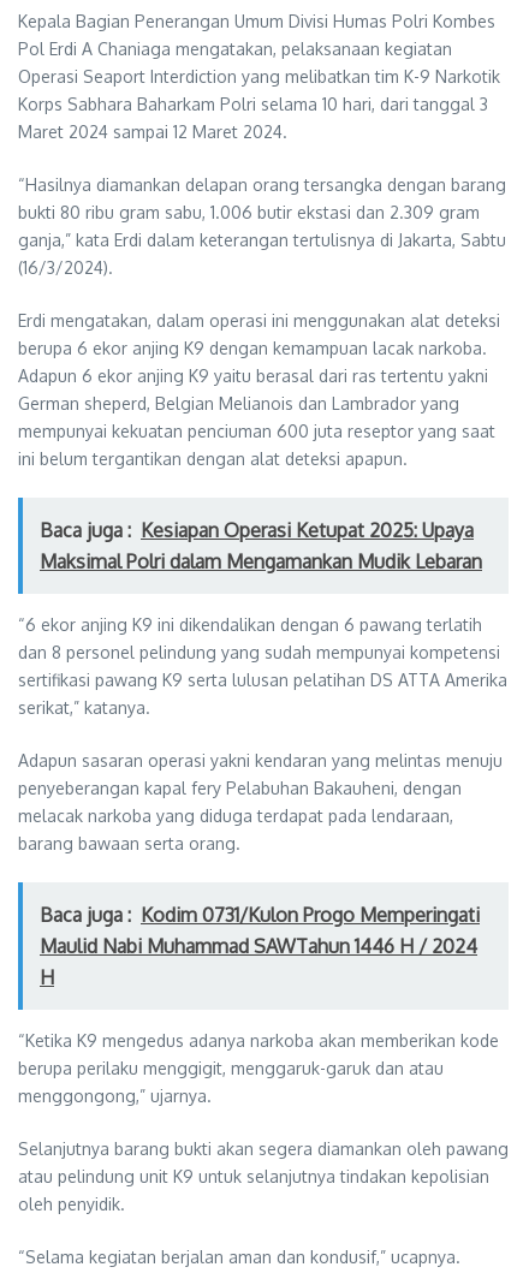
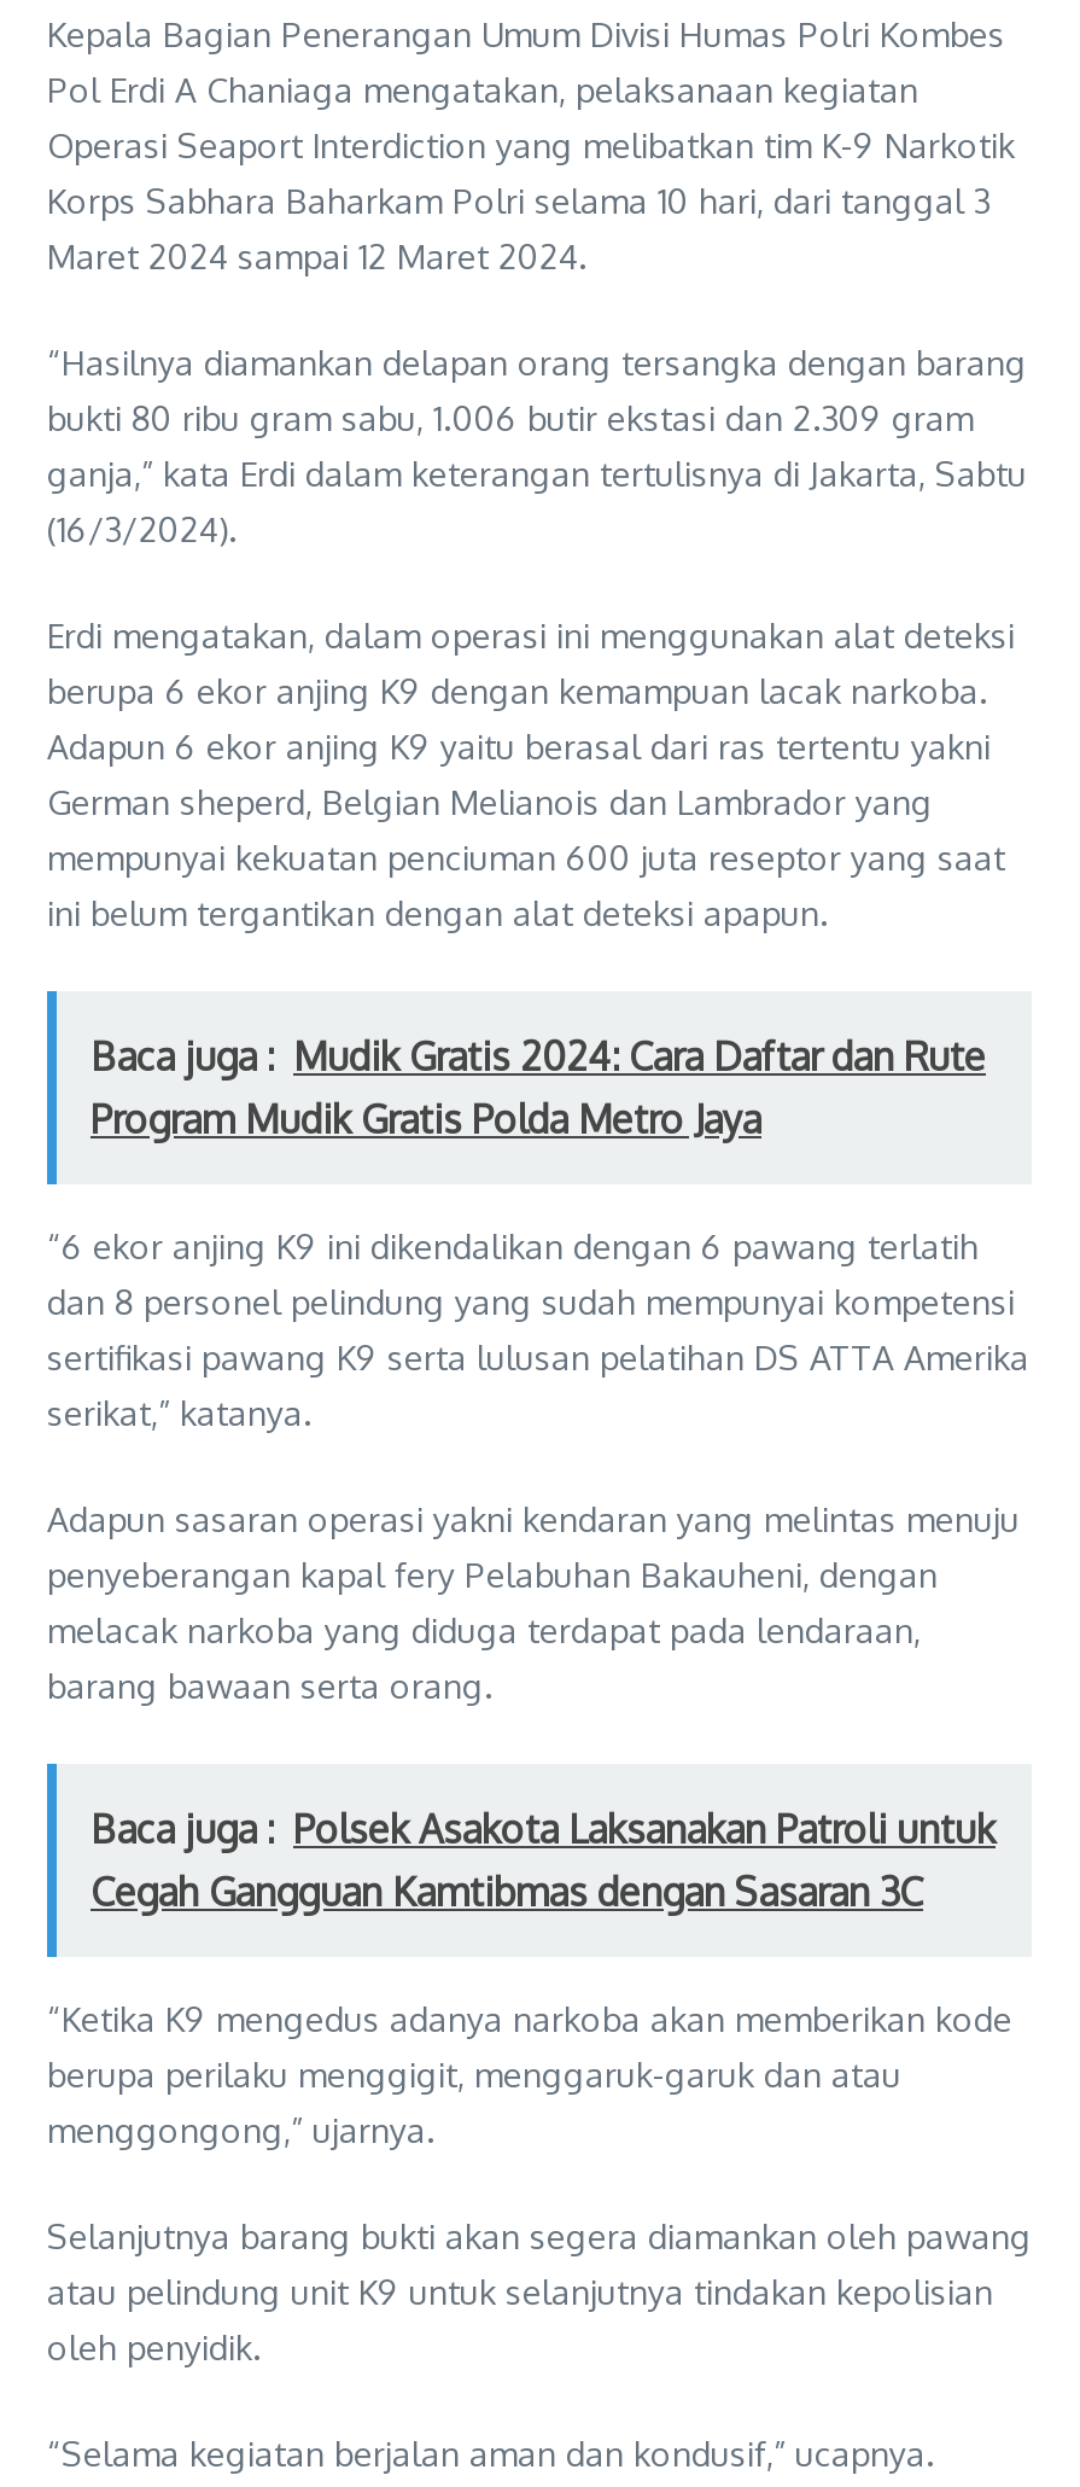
[40,518,482,573] Baca juga : Kesiapan Operasi Ketupat 2025: Upaya | Maksimal Polri dalam Mengamankan Mudik Lebaran -> [91,1033,986,1144] Baca juga : Mudik Gratis 2024: Cara Daftar dan Rute | Program Mudik Gratis Polda Metro Jaya
[40,903,480,989] Baca juga : Kodim 0731/Kulon Progo Memperingati | Maulid Nabi Muhammad SAWTahun 1446 H / 2024 | H -> [91,1806,996,1917] Baca juga : Polsek Asakota Laksanakan Patroli untuk | Cegah Gangguan Kamtibmas dengan Sasaran 3C

